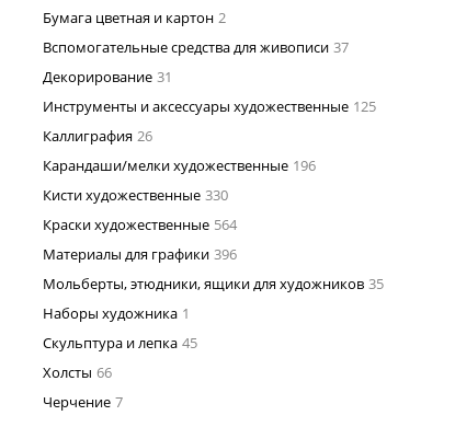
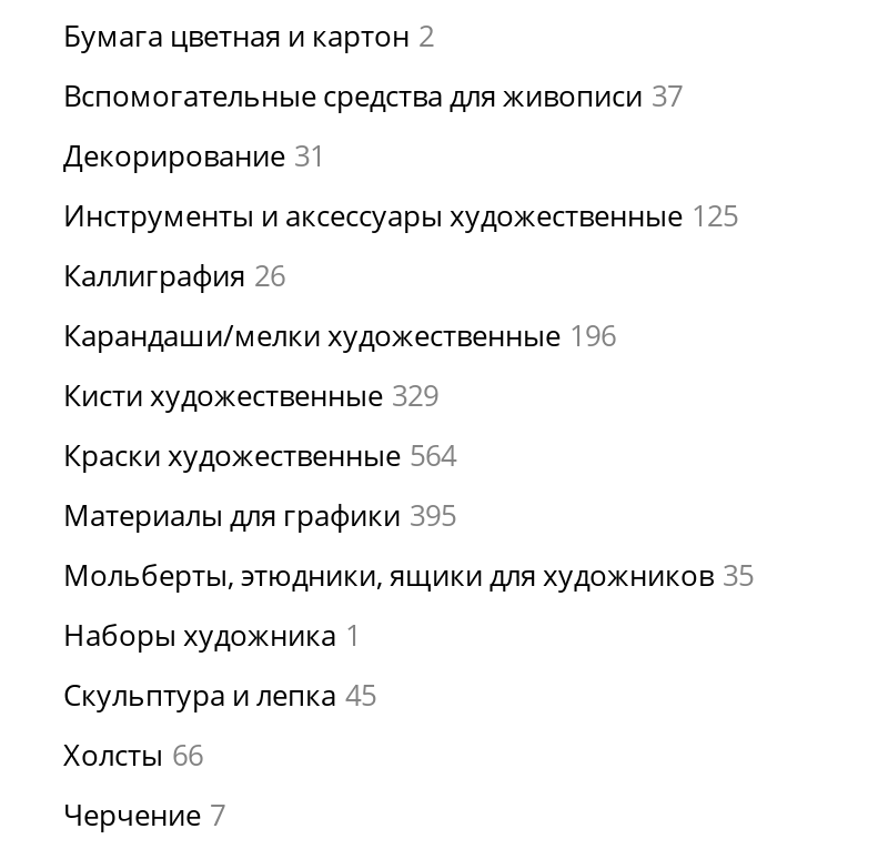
[43,185,228,205] Кисти художественные 330 -> [63,375,438,415] Кисти художественные 329
[43,244,237,264] Материалы для графики 396 -> [63,495,456,535] Материалы для графики 395

